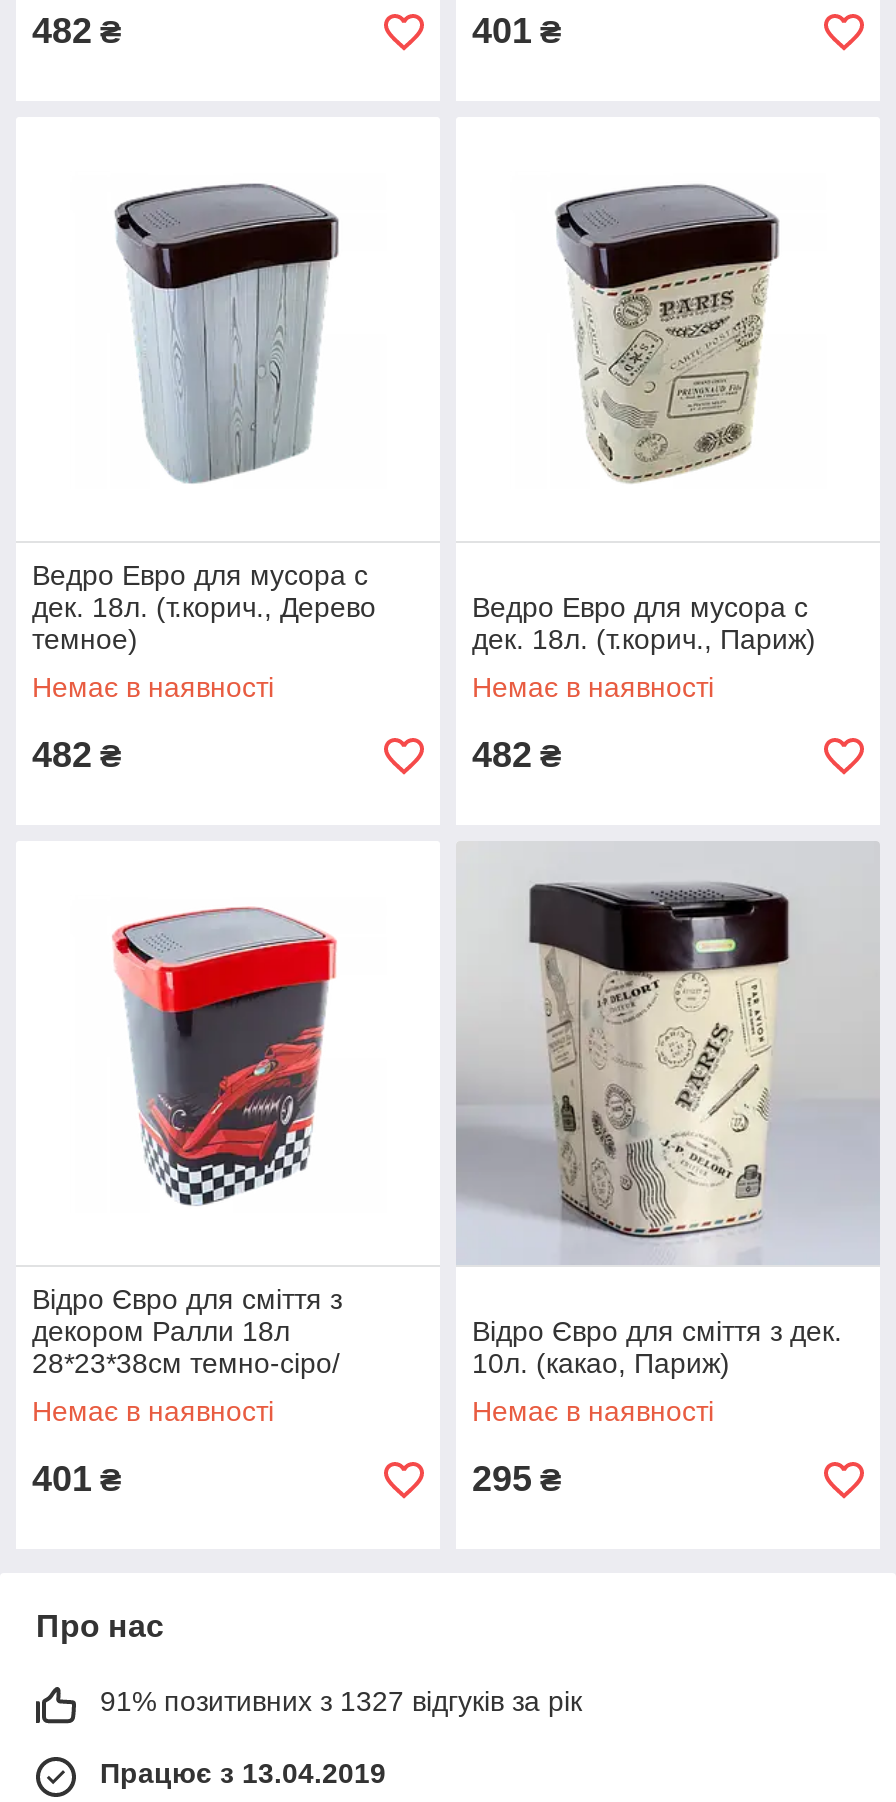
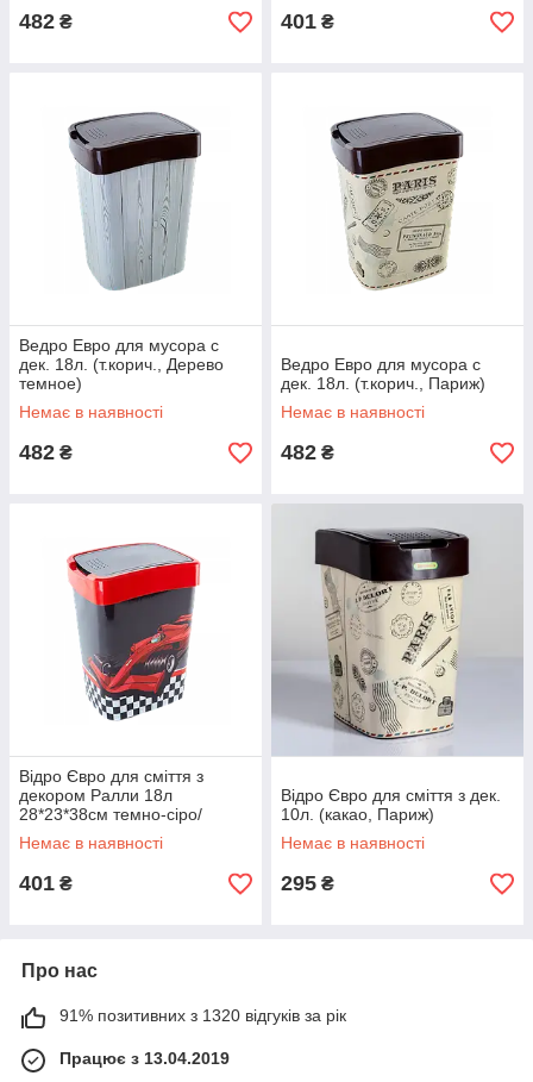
[100,1685,582,1717] 91% позитивних з 1327 відгуків за рік -> [59,1006,346,1025] 91% позитивних з 1320 відгуків за рік

